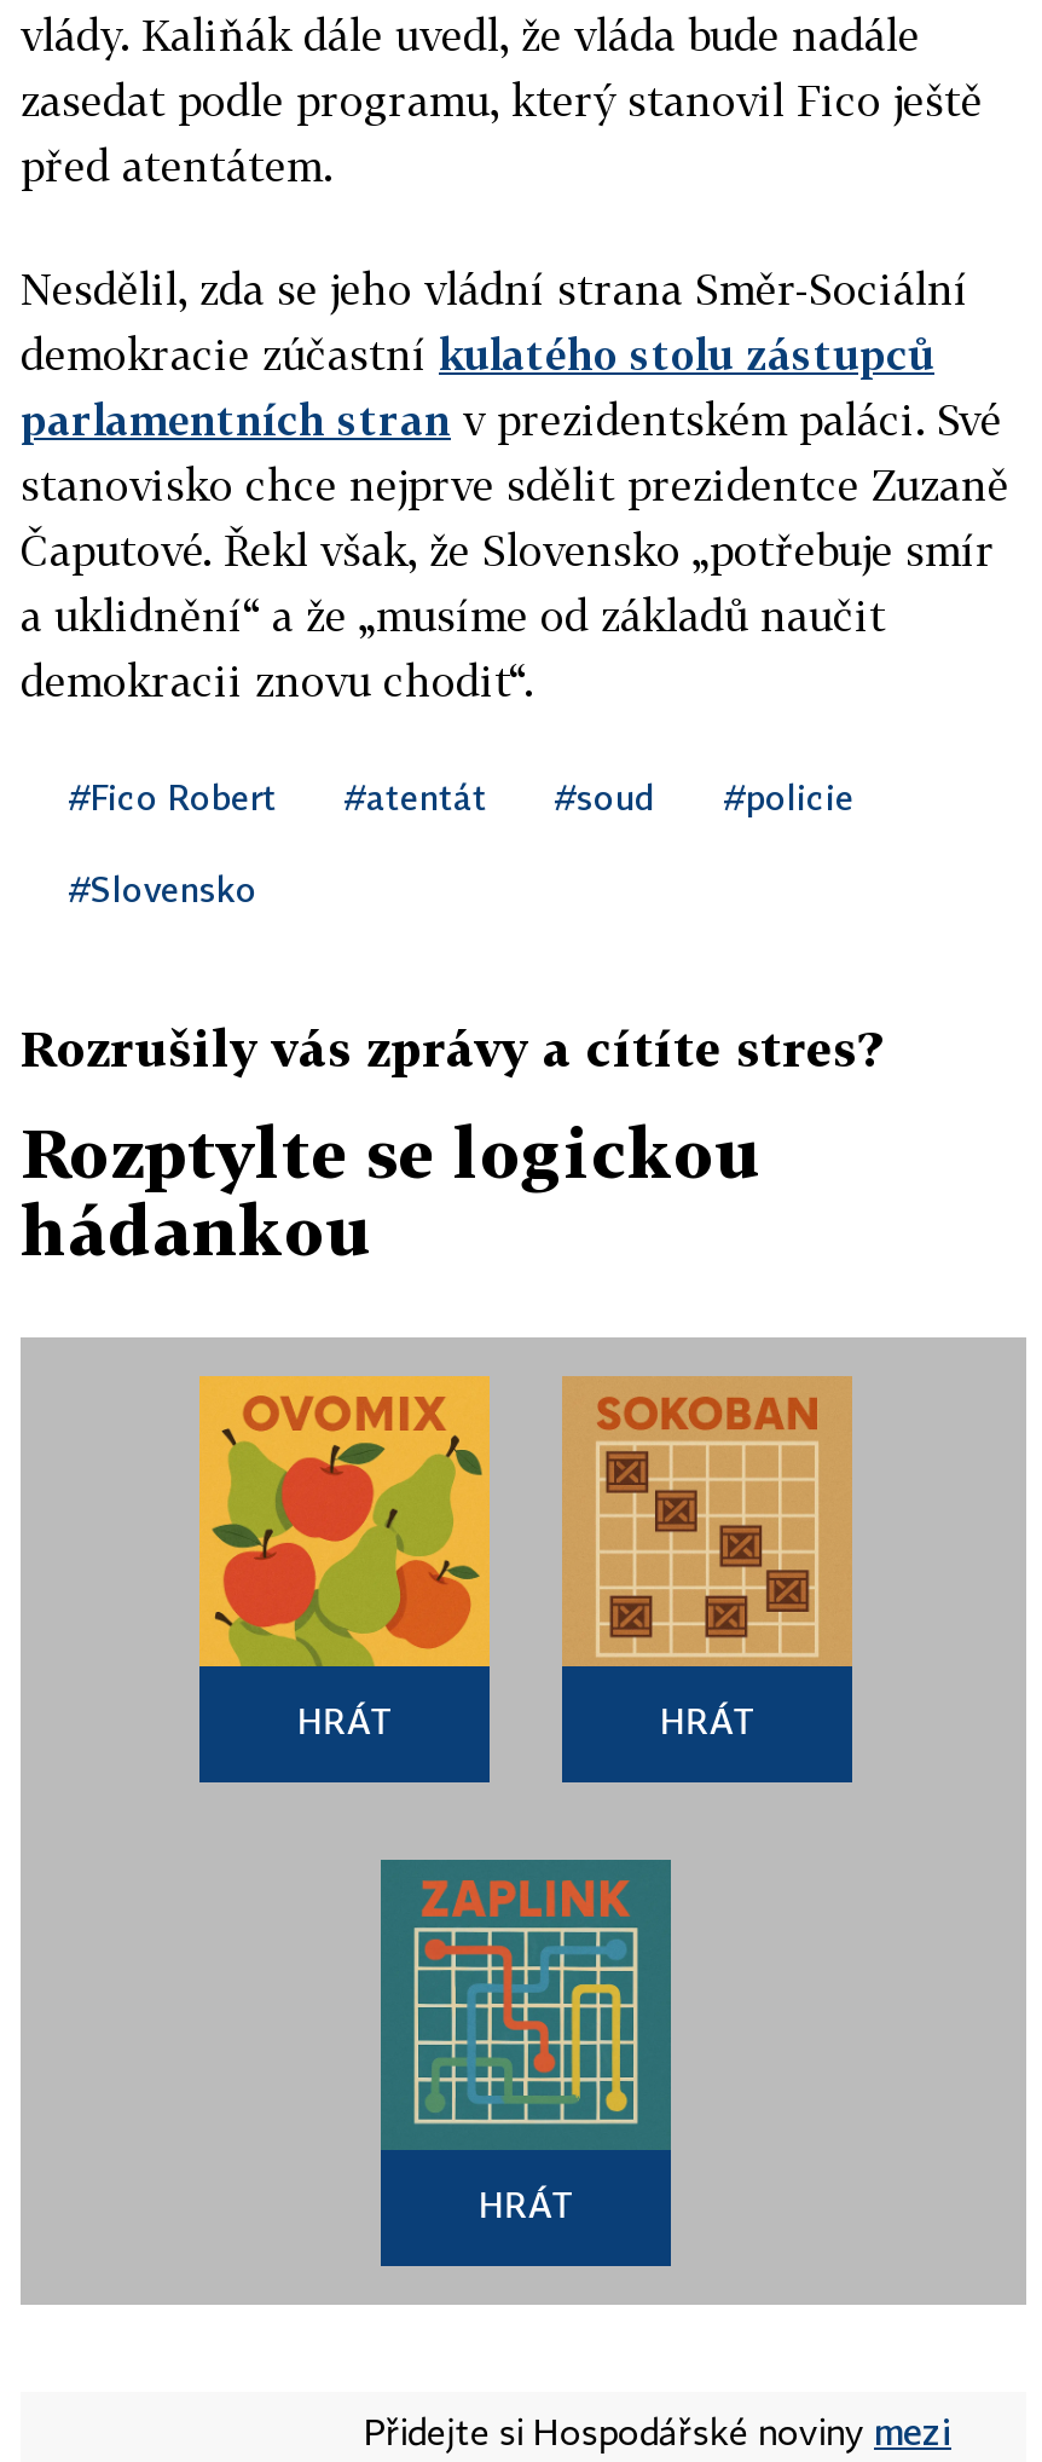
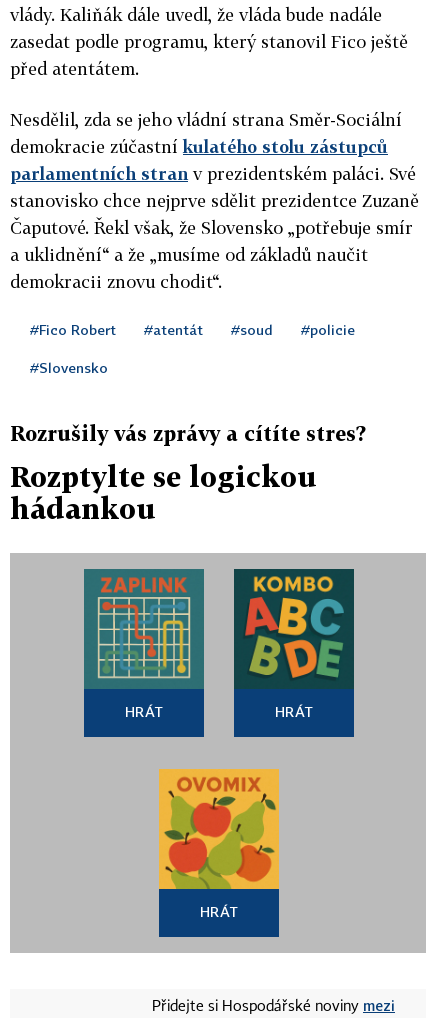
moved [197,1374,492,1669] -> [158,768,280,890]: [image]
[562,1376,852,1669] [image] -> [233,568,355,689] [image]
moved [378,1857,673,2150] -> [83,568,205,689]: [image]

